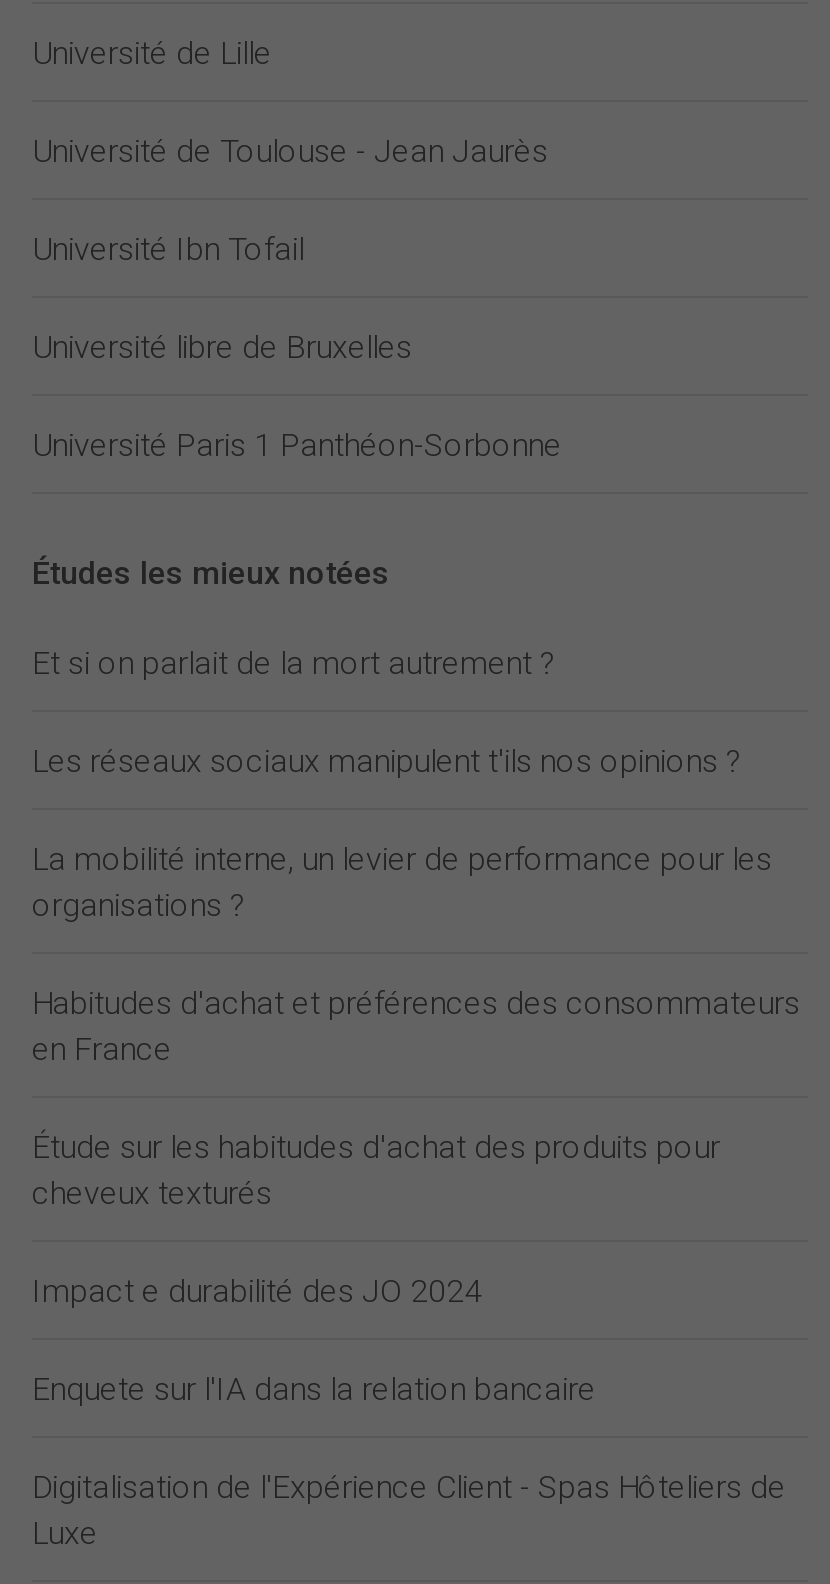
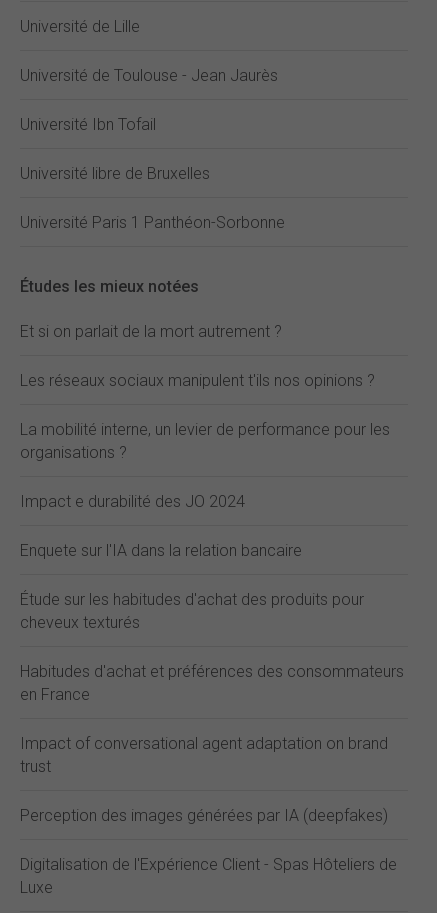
moved [32,984,800,1212] -> [20,590,404,704]: Étude sur les habitudes d'achat des produits pour | cheveux texturés | Habitudes d'achat et préférences des consommateurs | en France
moved [32,1272,596,1408] -> [20,492,302,560]: Impact e durabilité des JO 2024 | Enquete sur l'IA dans la relation bancaire
none -> [20,734,388,825] Impact of conversational agent adaptation on brand | trust | Perception des images générées par IA (deepfakes)

